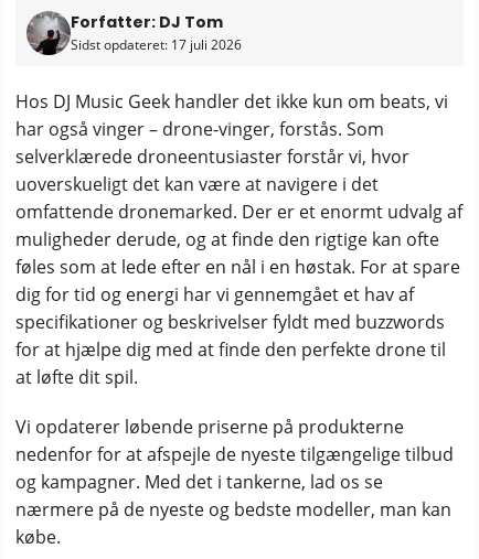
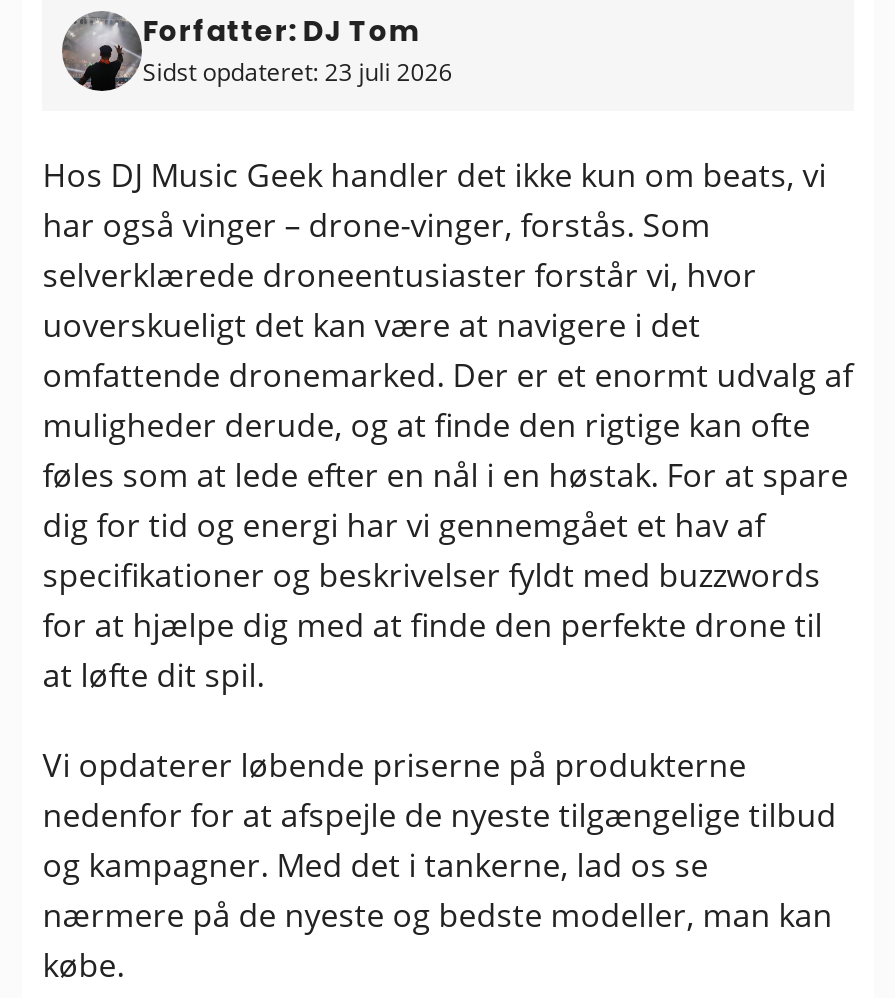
[71,35,242,54] Sidst opdateret: 17 juli 2026 -> [142,55,452,89] Sidst opdateret: 23 juli 2026

